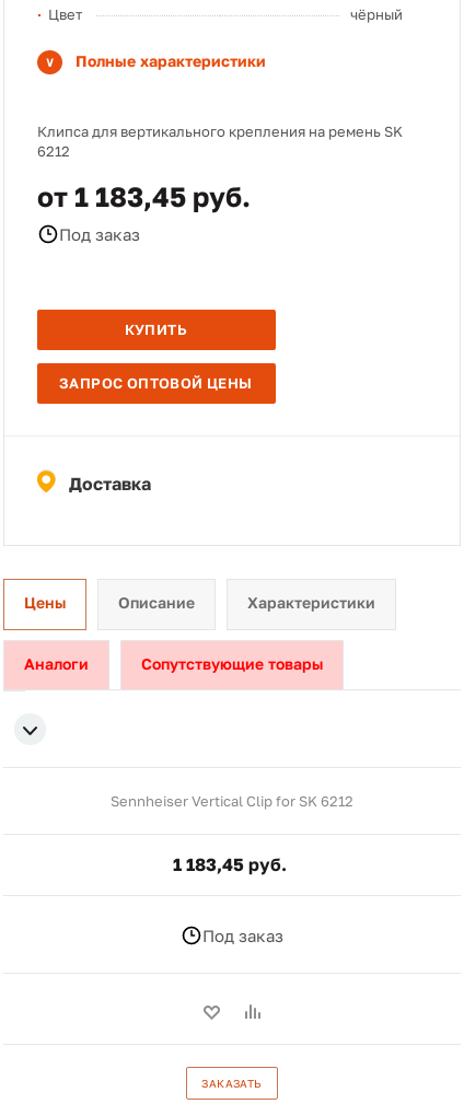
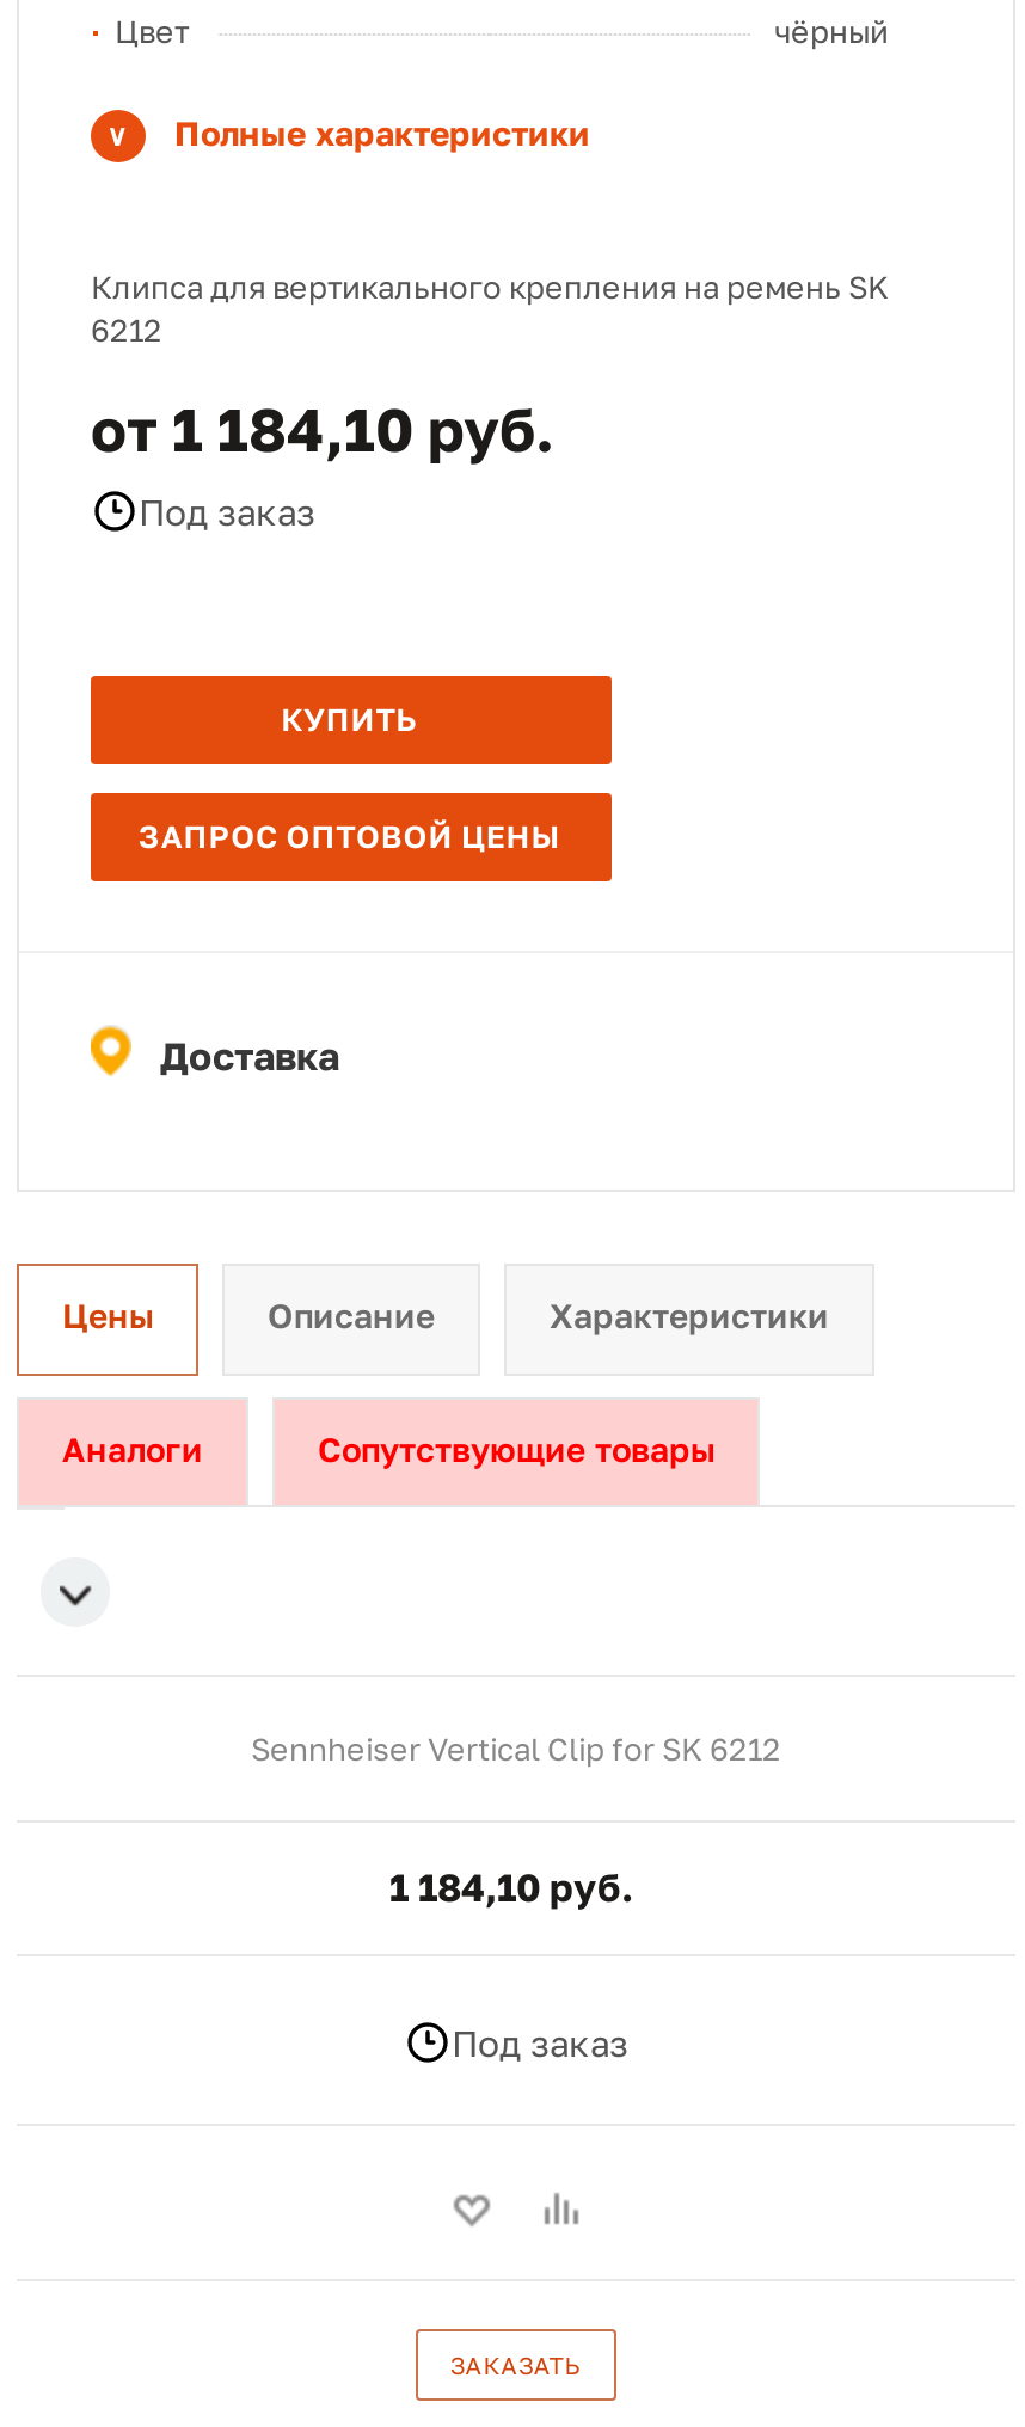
[37,179,251,213] от 1 183,45 руб. -> [91,392,554,466] от 1 184,10 руб.
[173,853,287,875] 1 183,45 руб. -> [389,1863,633,1911] 1 184,10 руб.

